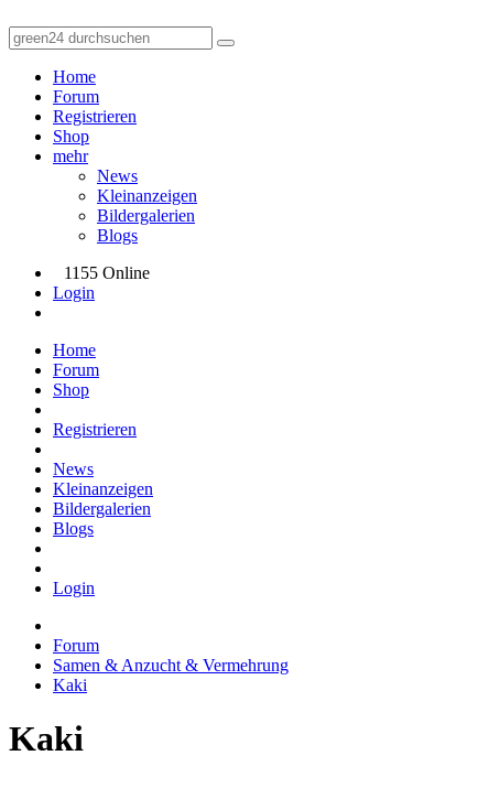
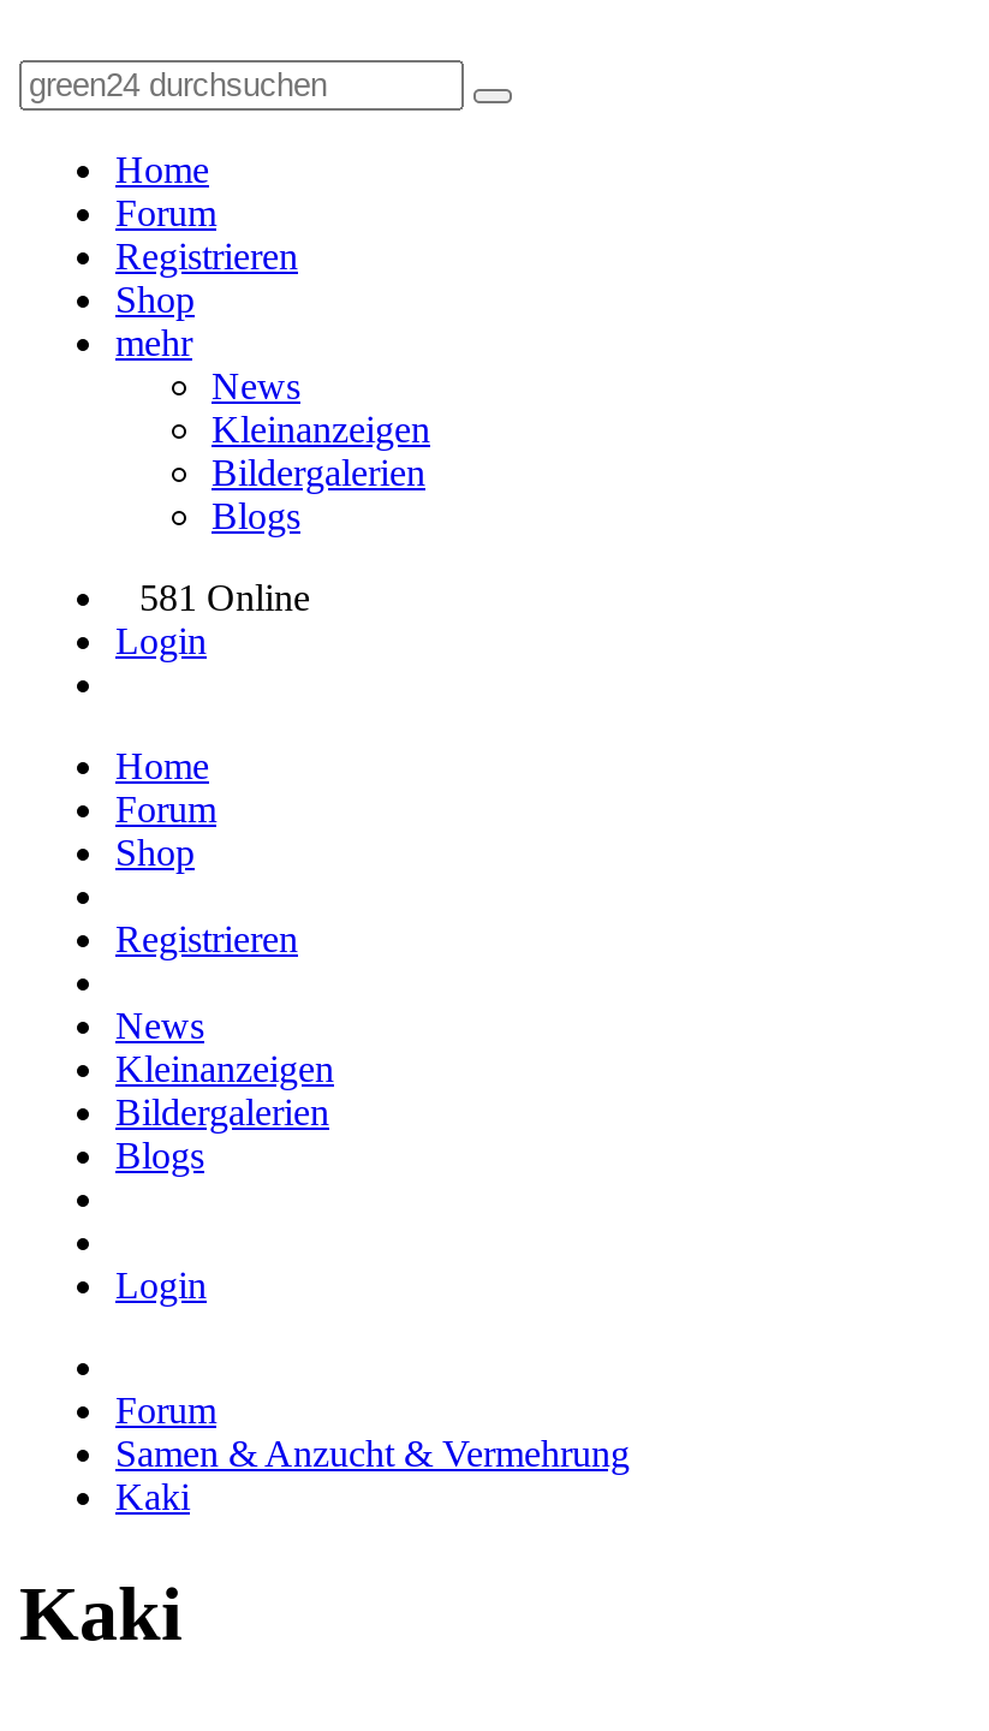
[64,263,150,282] 1155 Online -> [139,577,310,618] 581 Online

